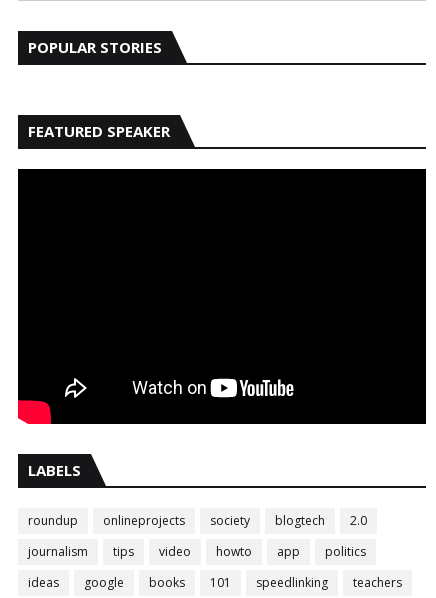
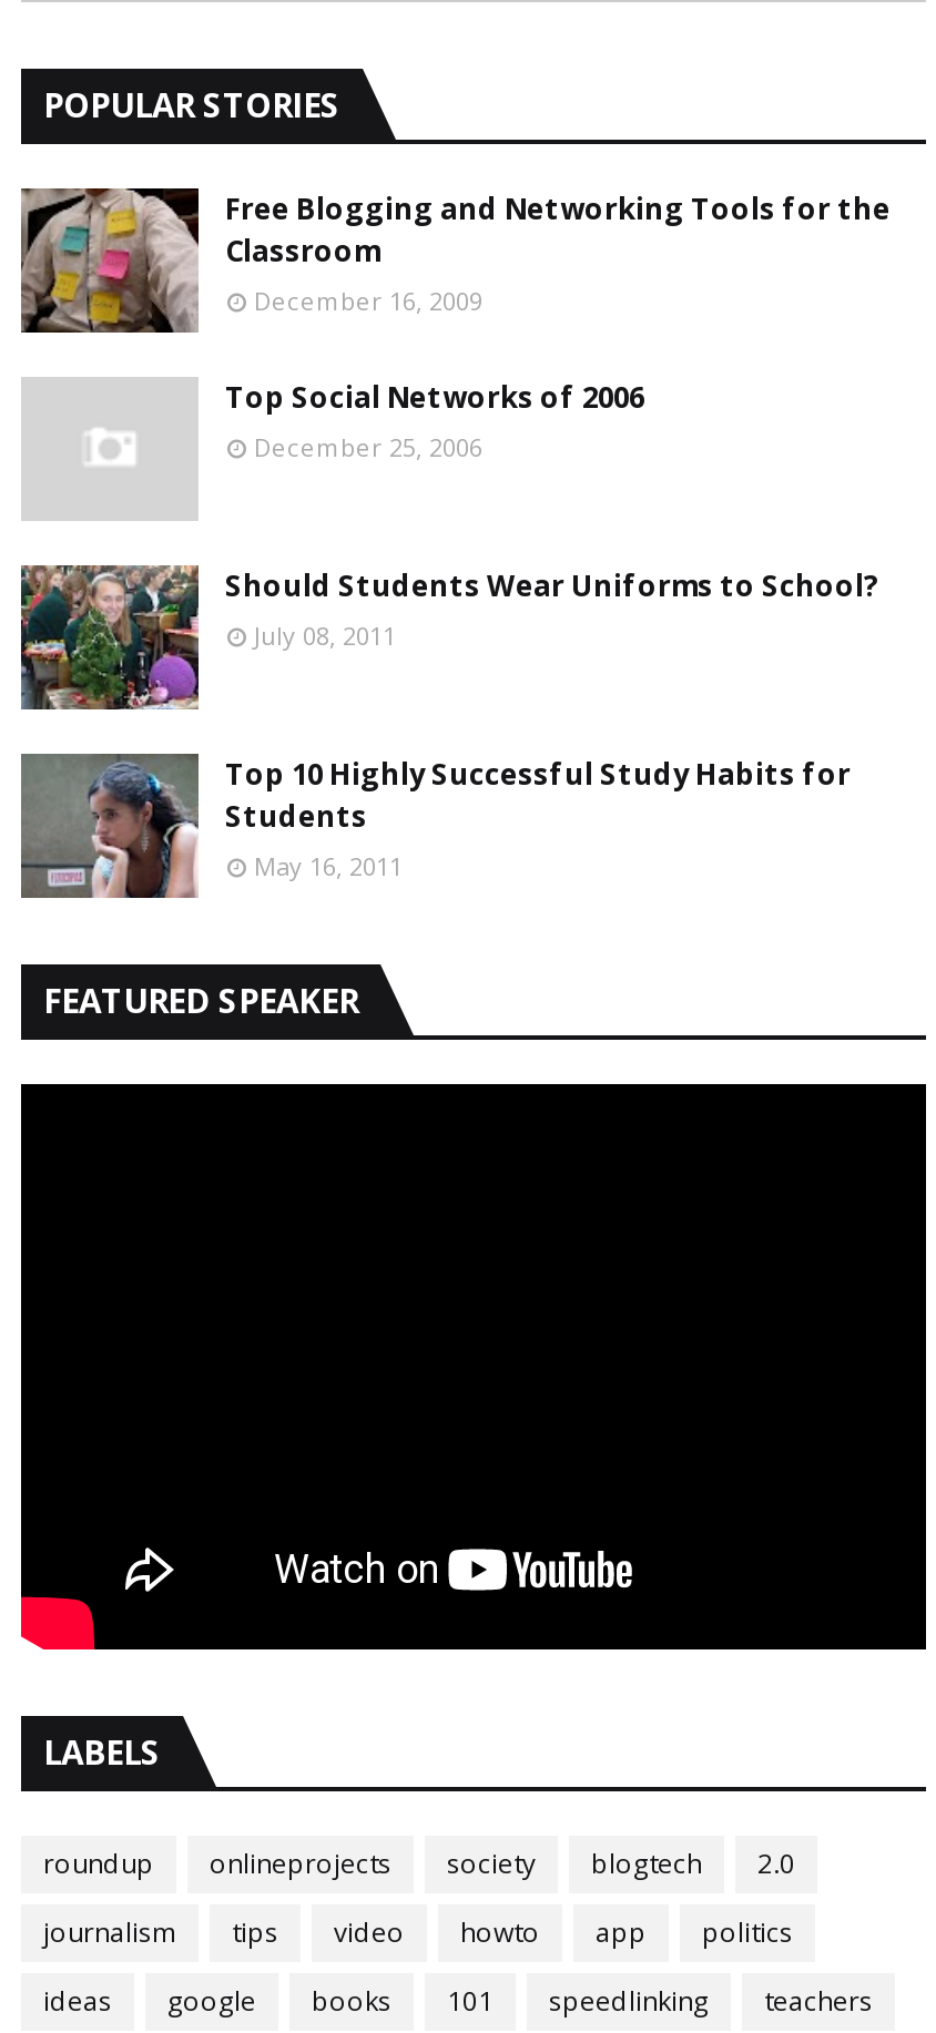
none -> [19,186,891,463] [image] | Free Blogging and Networking Tools for the | Classroom | December 16, 2009 | Top Social Networks of 2006 | December 25, 2006
none -> [19,563,879,712] [image] | Should Students Wear Uniforms to School? | July 08, 2011
none -> [19,752,851,900] [image] | Top 10 Highly Successful Study Habits for | Students | May 16, 2011

